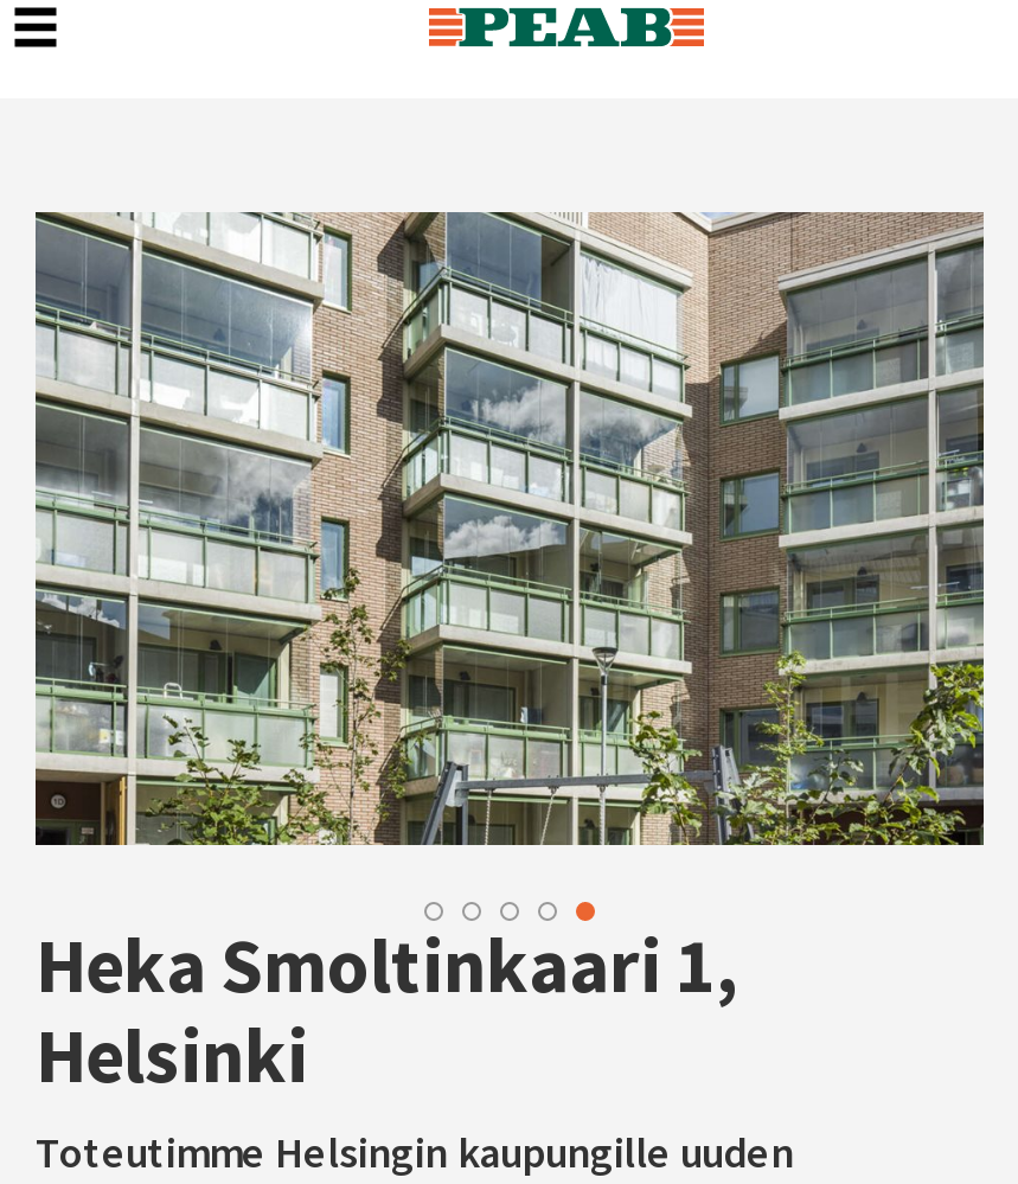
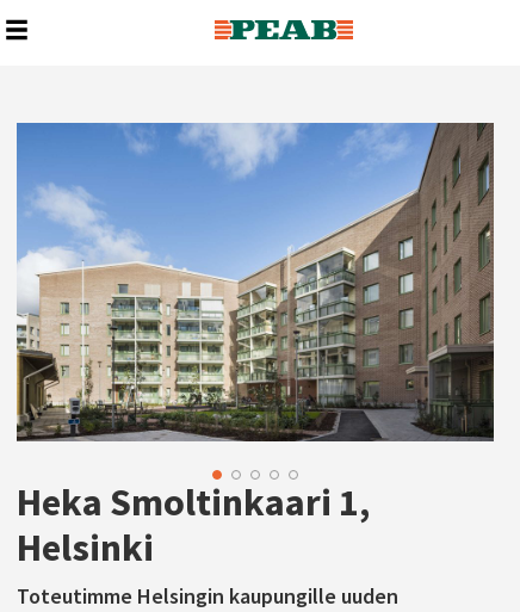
[33,210,986,847] [image] -> [16,122,495,443] [image]

